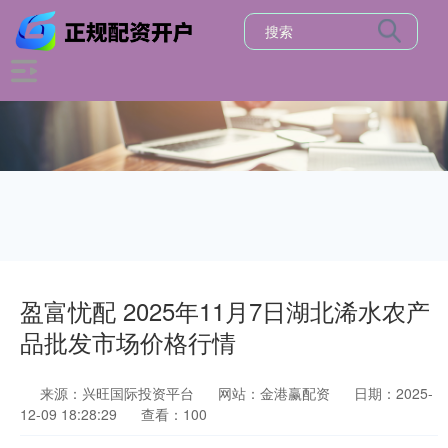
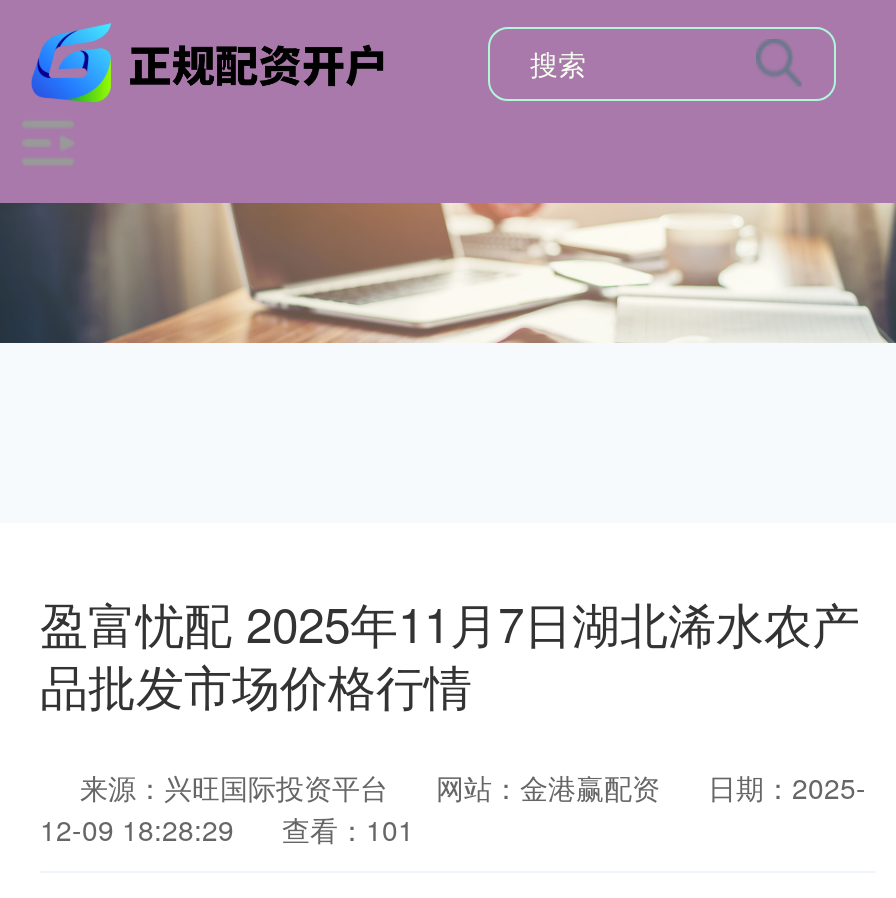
[20,404,207,424] 12-09 18:28:29 查看：100 -> [40,809,414,849] 12-09 18:28:29 查看：101

